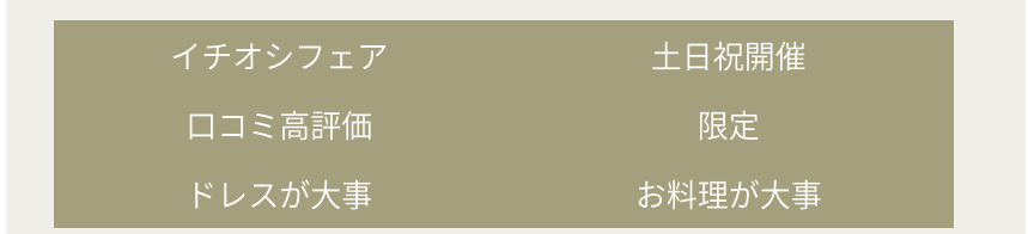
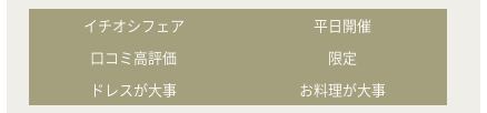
[651,31,806,76] 土日祝開催 -> [313,14,371,35] 平日開催

